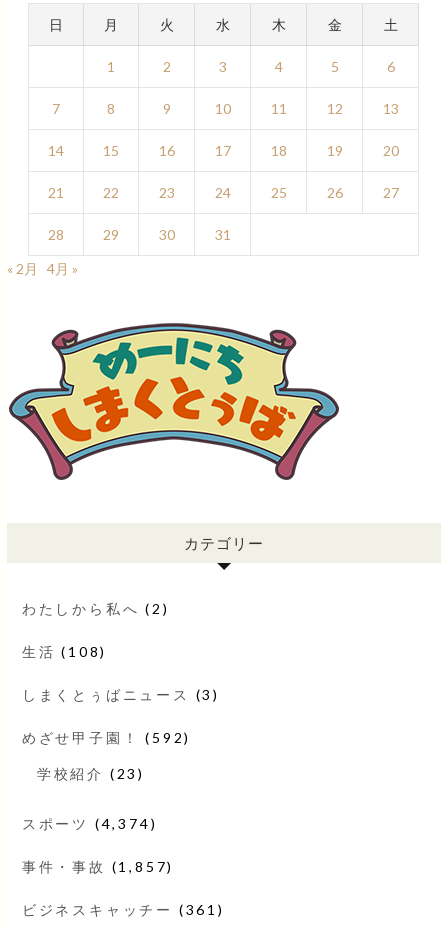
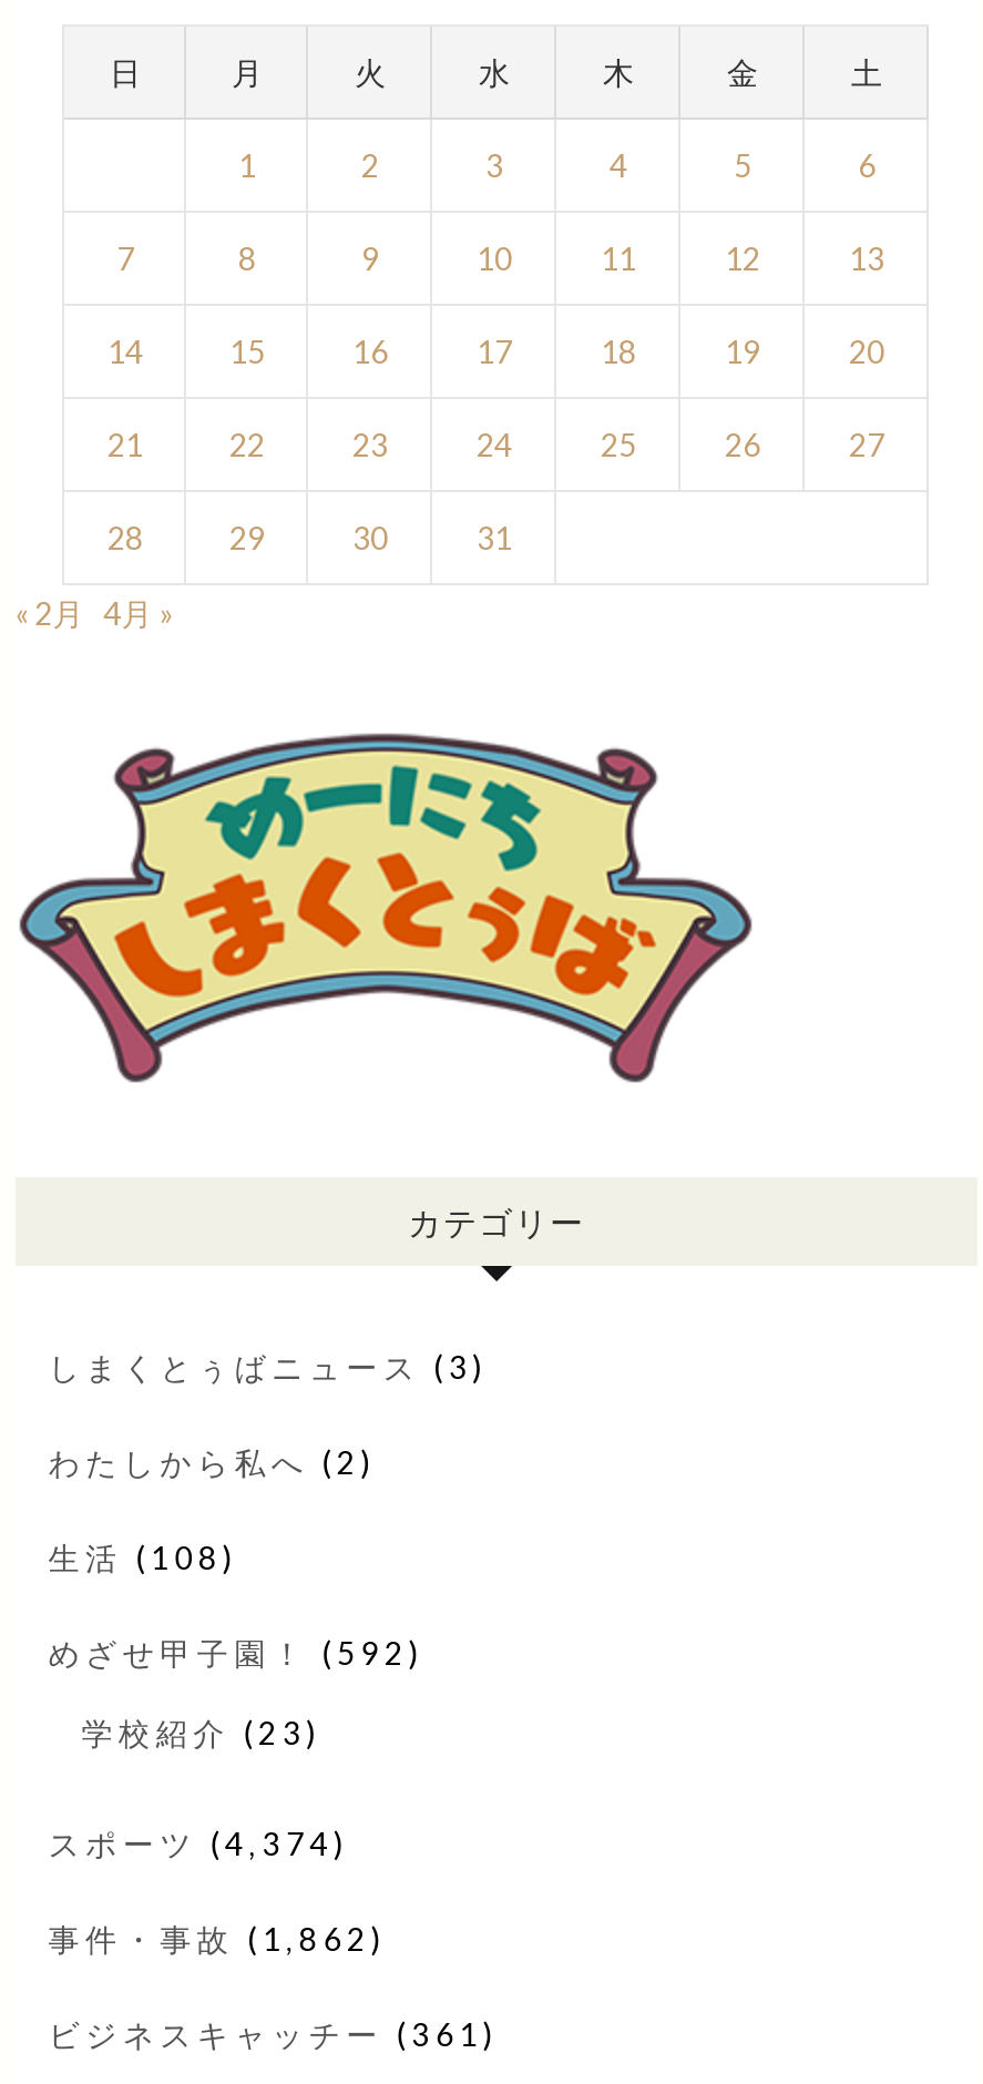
moved [22,600,169,660] -> [48,1442,376,1575]: わたしから私へ(2) | 生活(108)
moved [22,686,220,703] -> [48,1347,487,1384]: しまくとぅばニュース(3)
[22,858,174,875] 事件・事故(1,857) -> [48,1919,386,1956] 事件・事故(1,862)

